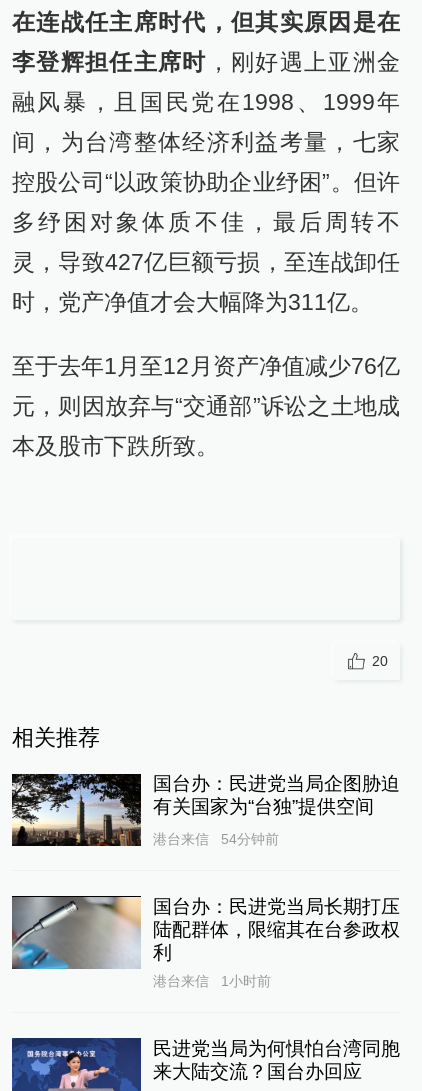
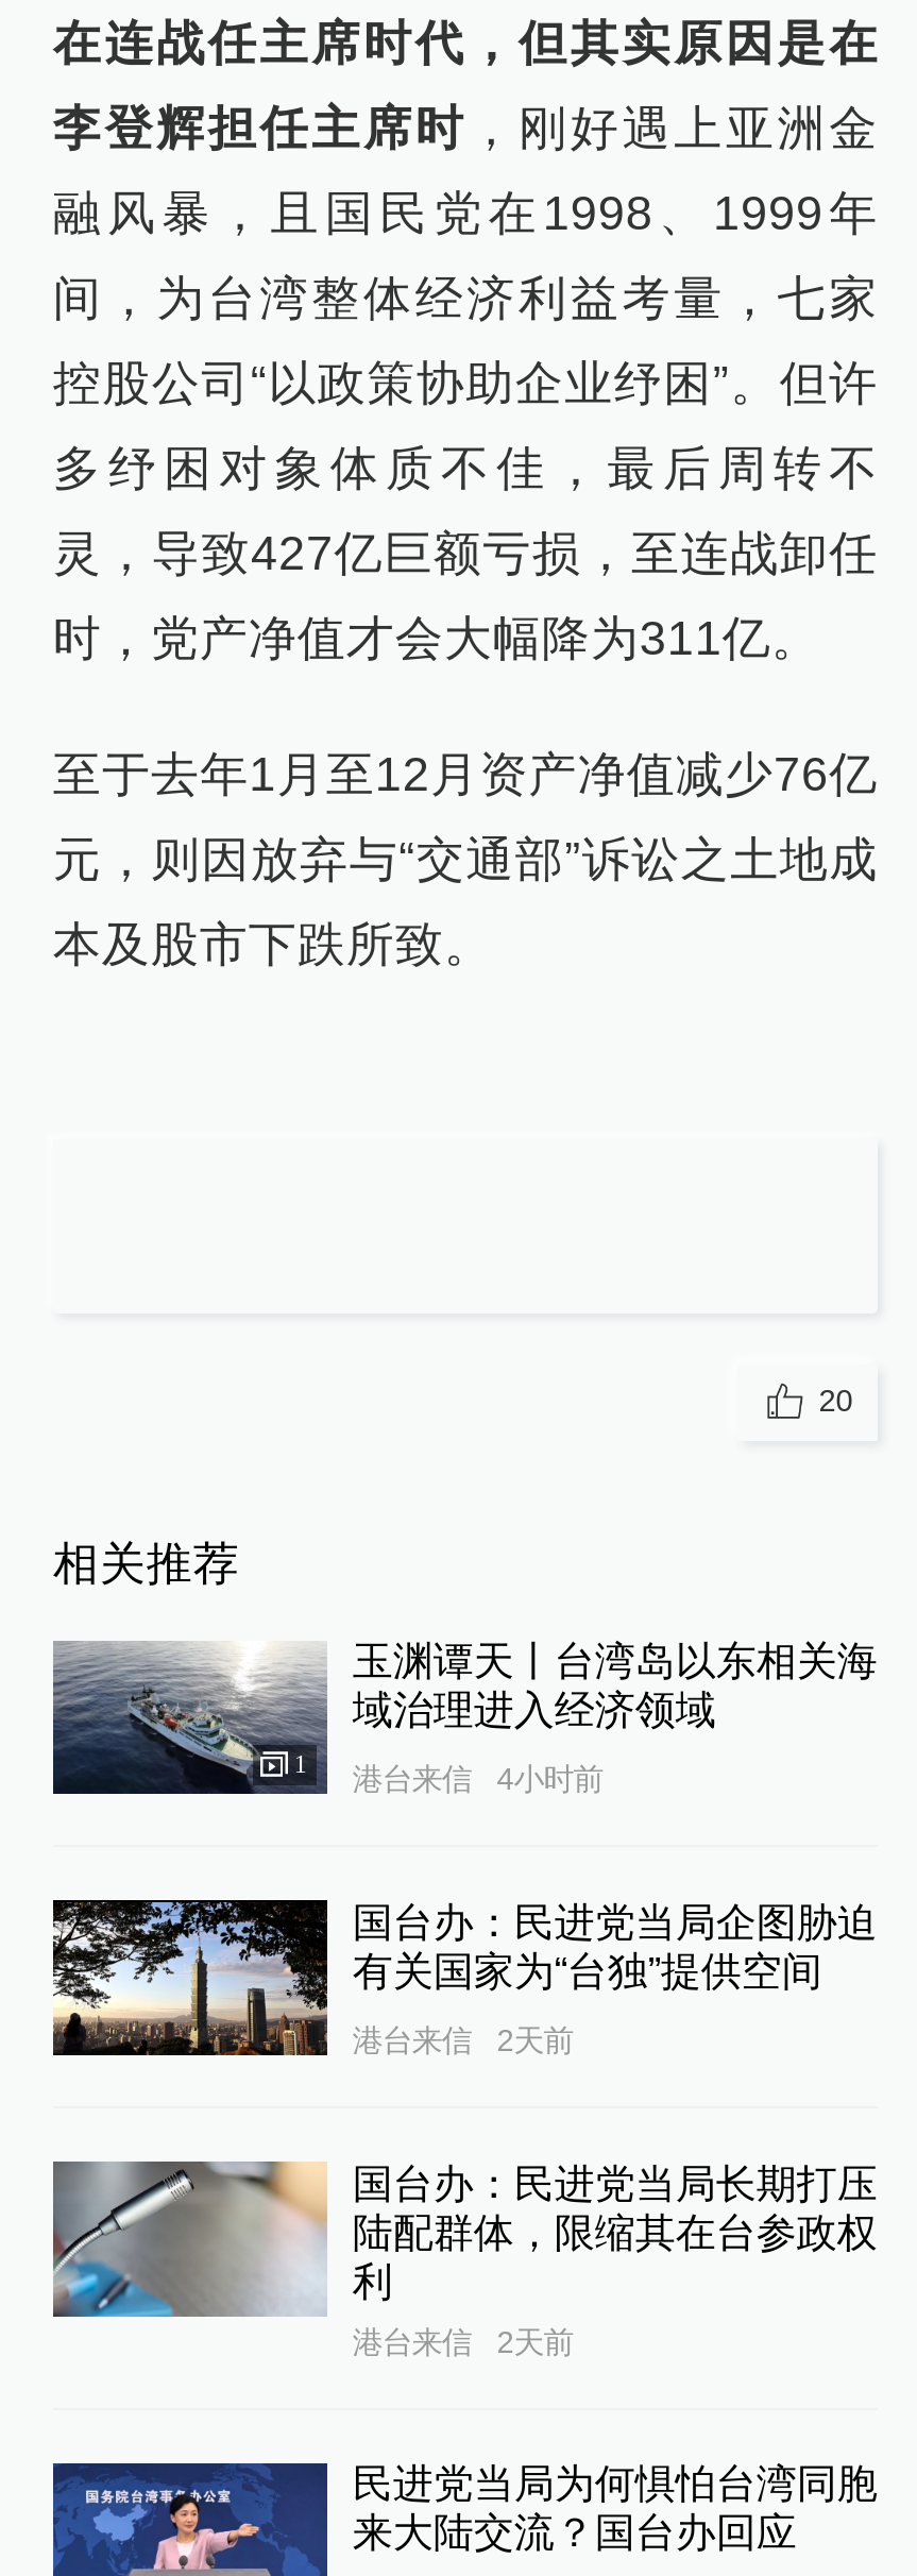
none -> [51,1641,321,1796] [image] | 1
none -> [352,1640,877,1797] 玉渊谭天丨台湾岛以东相关海 | 域治理进入经济领域 | 港台来信 | 4小时前
[153,831,279,847] 港台来信 54分钟前 -> [352,2024,573,2058] 港台来信 2天前
[153,973,271,989] 港台来信 1小时前 -> [352,2324,573,2358] 港台来信 2天前

